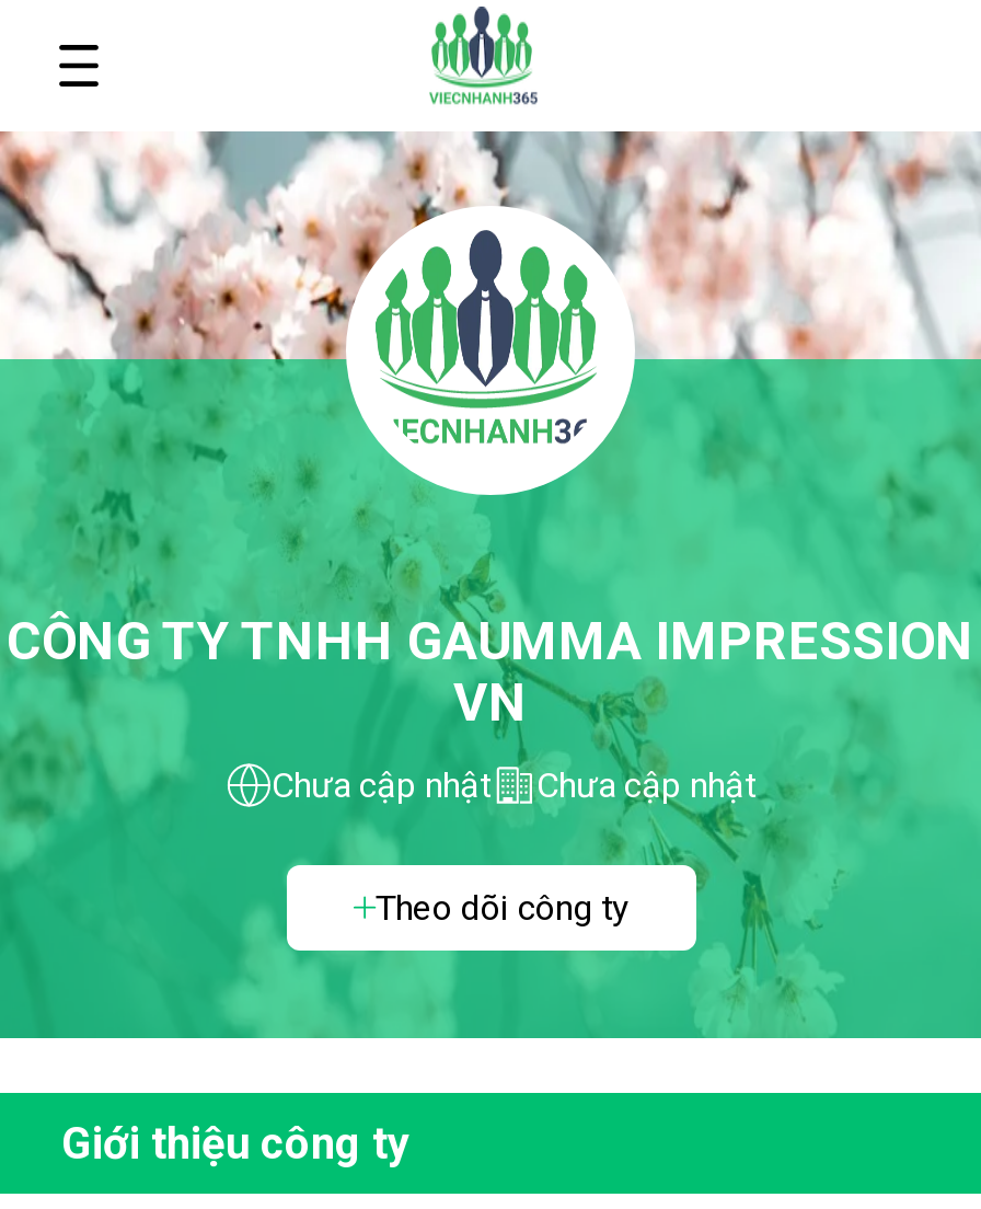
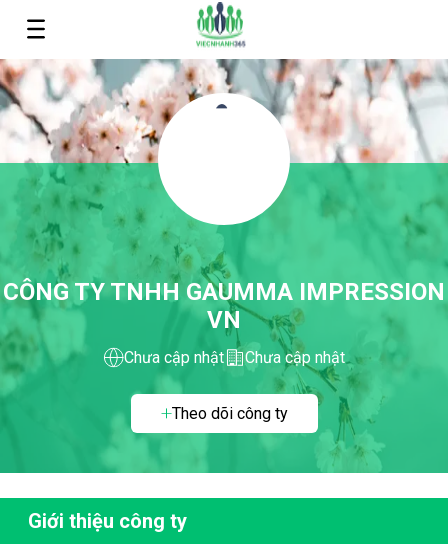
[372,239,598,445] [image] -> none

